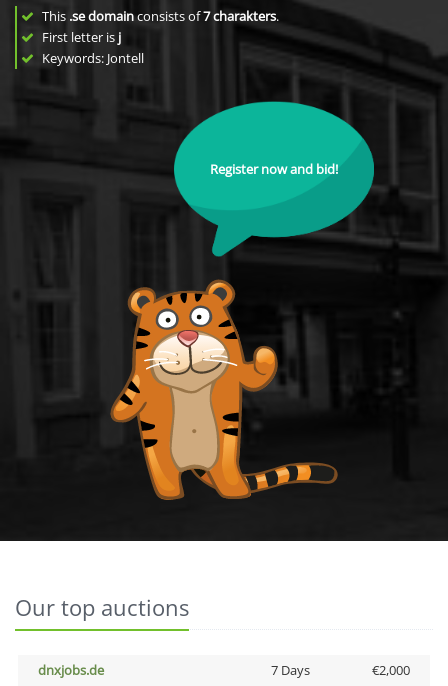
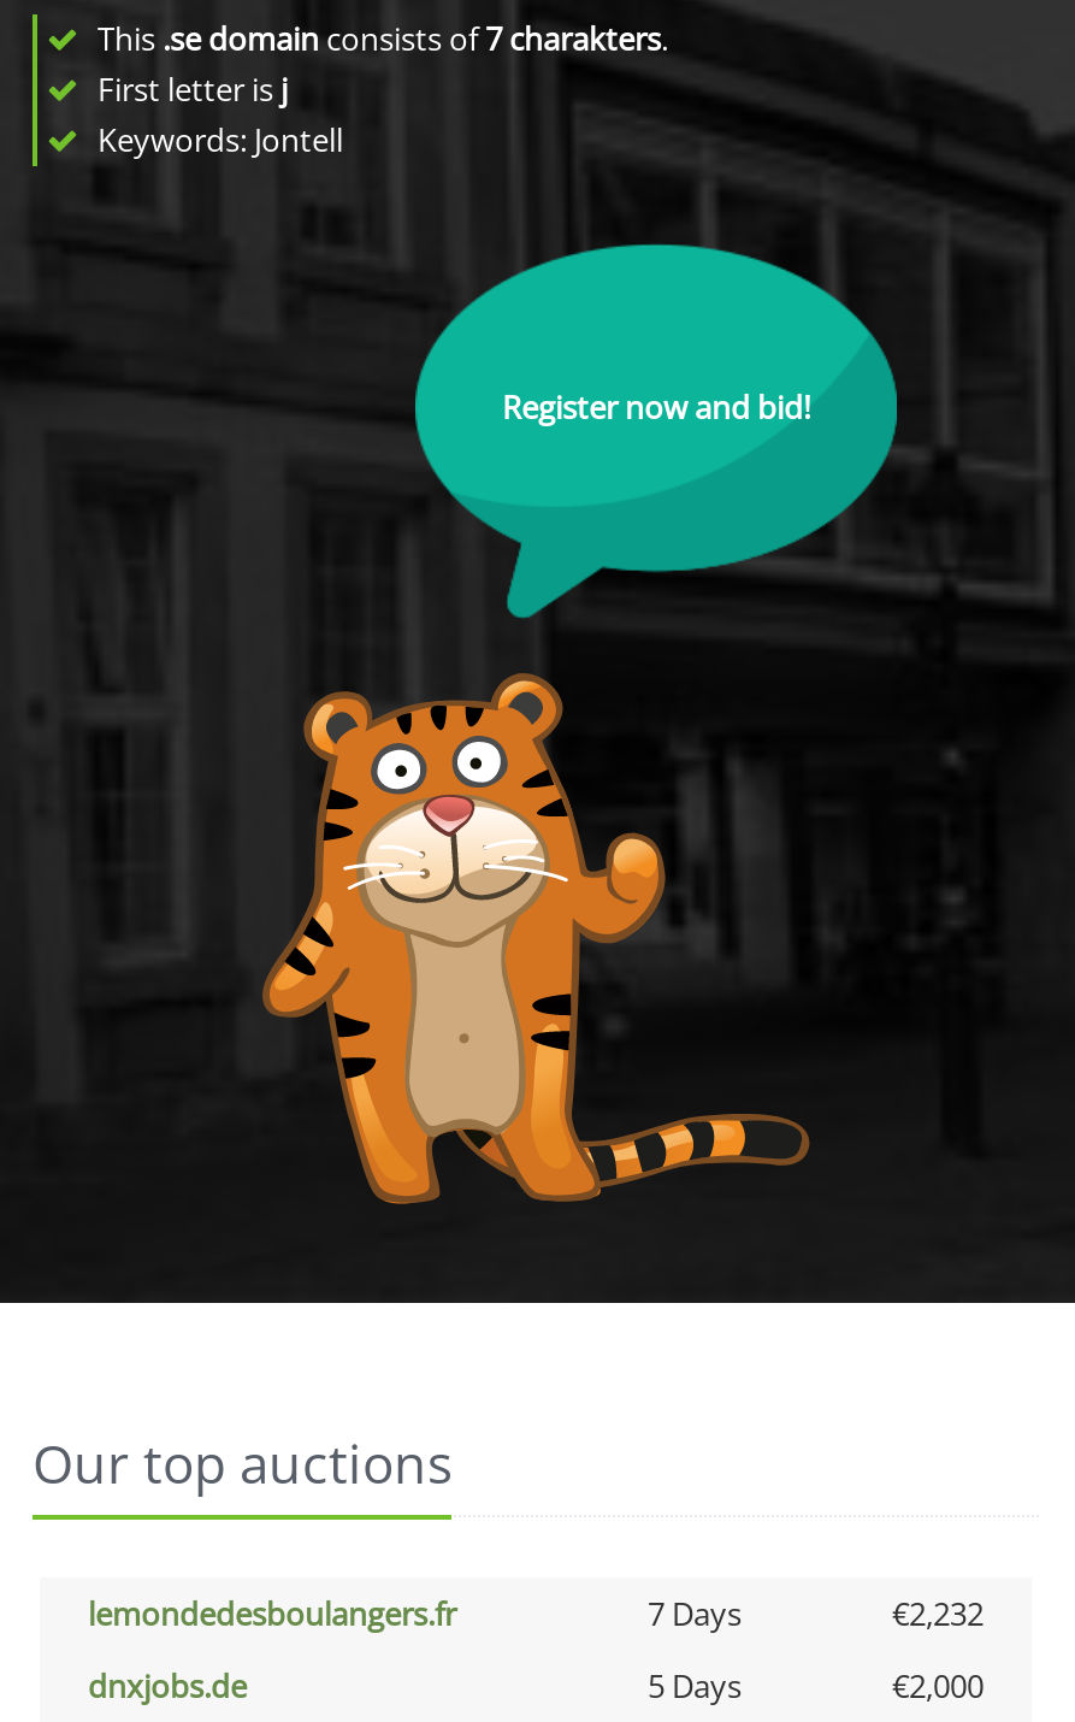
none -> [88,1592,984,1635] lemondedesboulangers.fr | 7 Days | €2,232
[270,661,309,679] 7 Days -> [648,1664,742,1708] 5 Days

